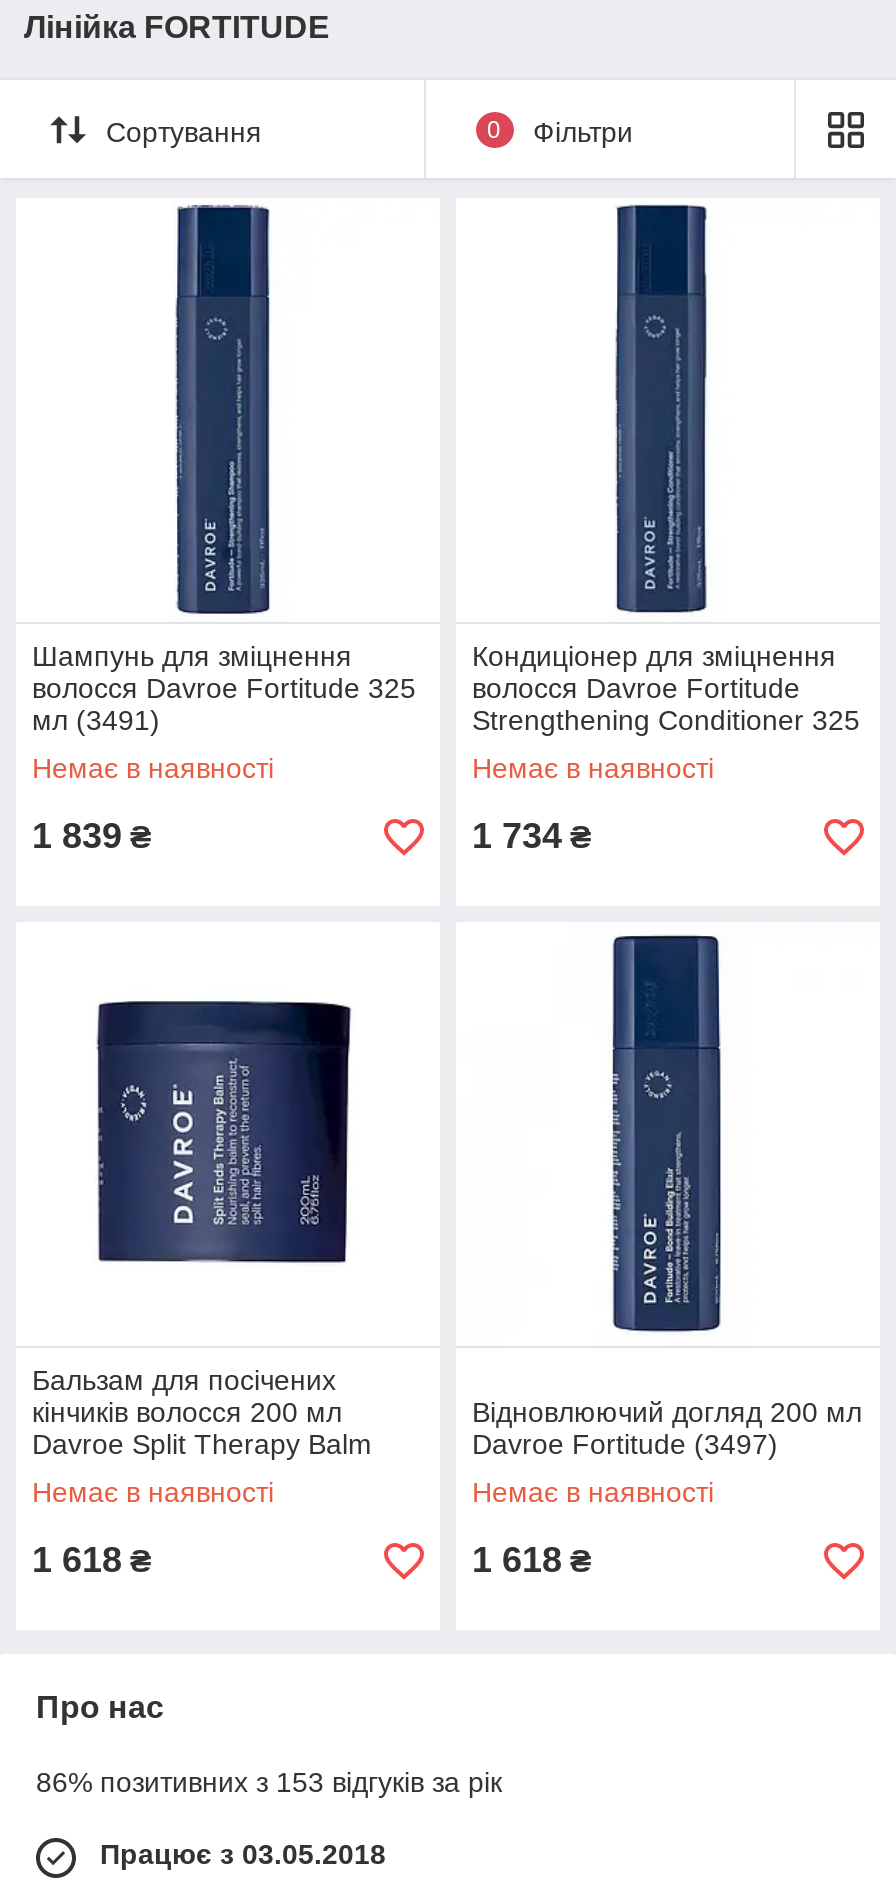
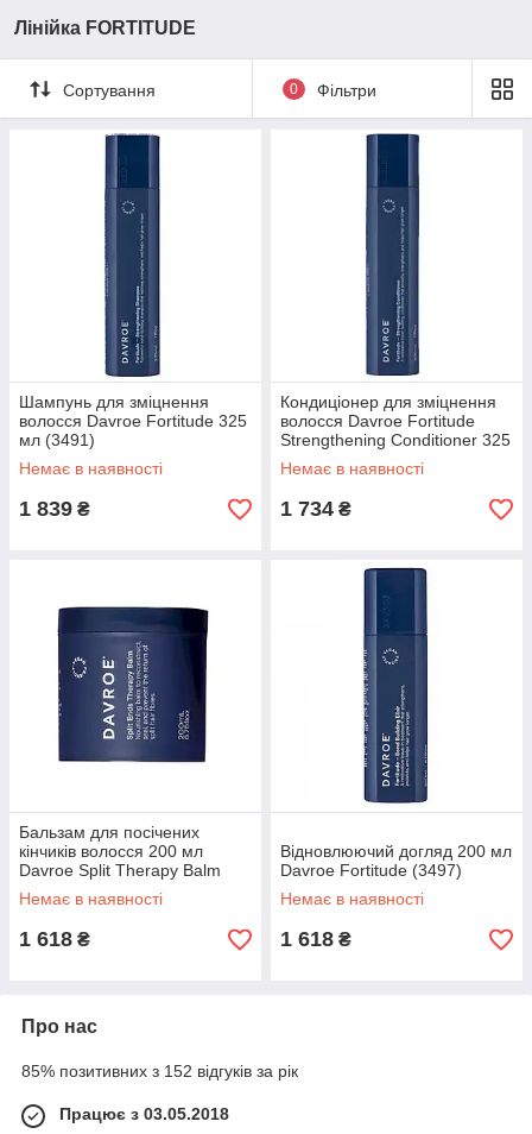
[36,1766,502,1798] 86% позитивних з 153 відгуків за рік -> [21,1061,298,1081] 85% позитивних з 152 відгуків за рік

